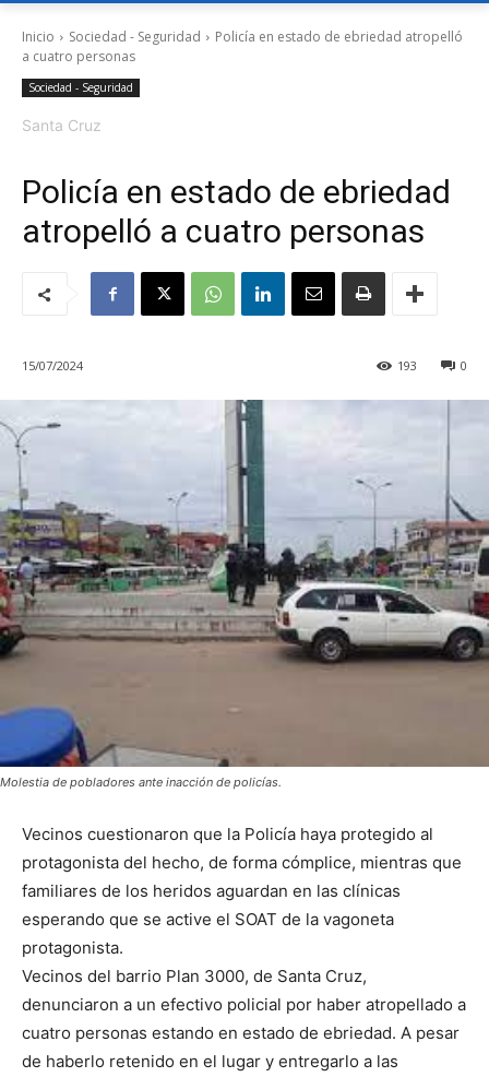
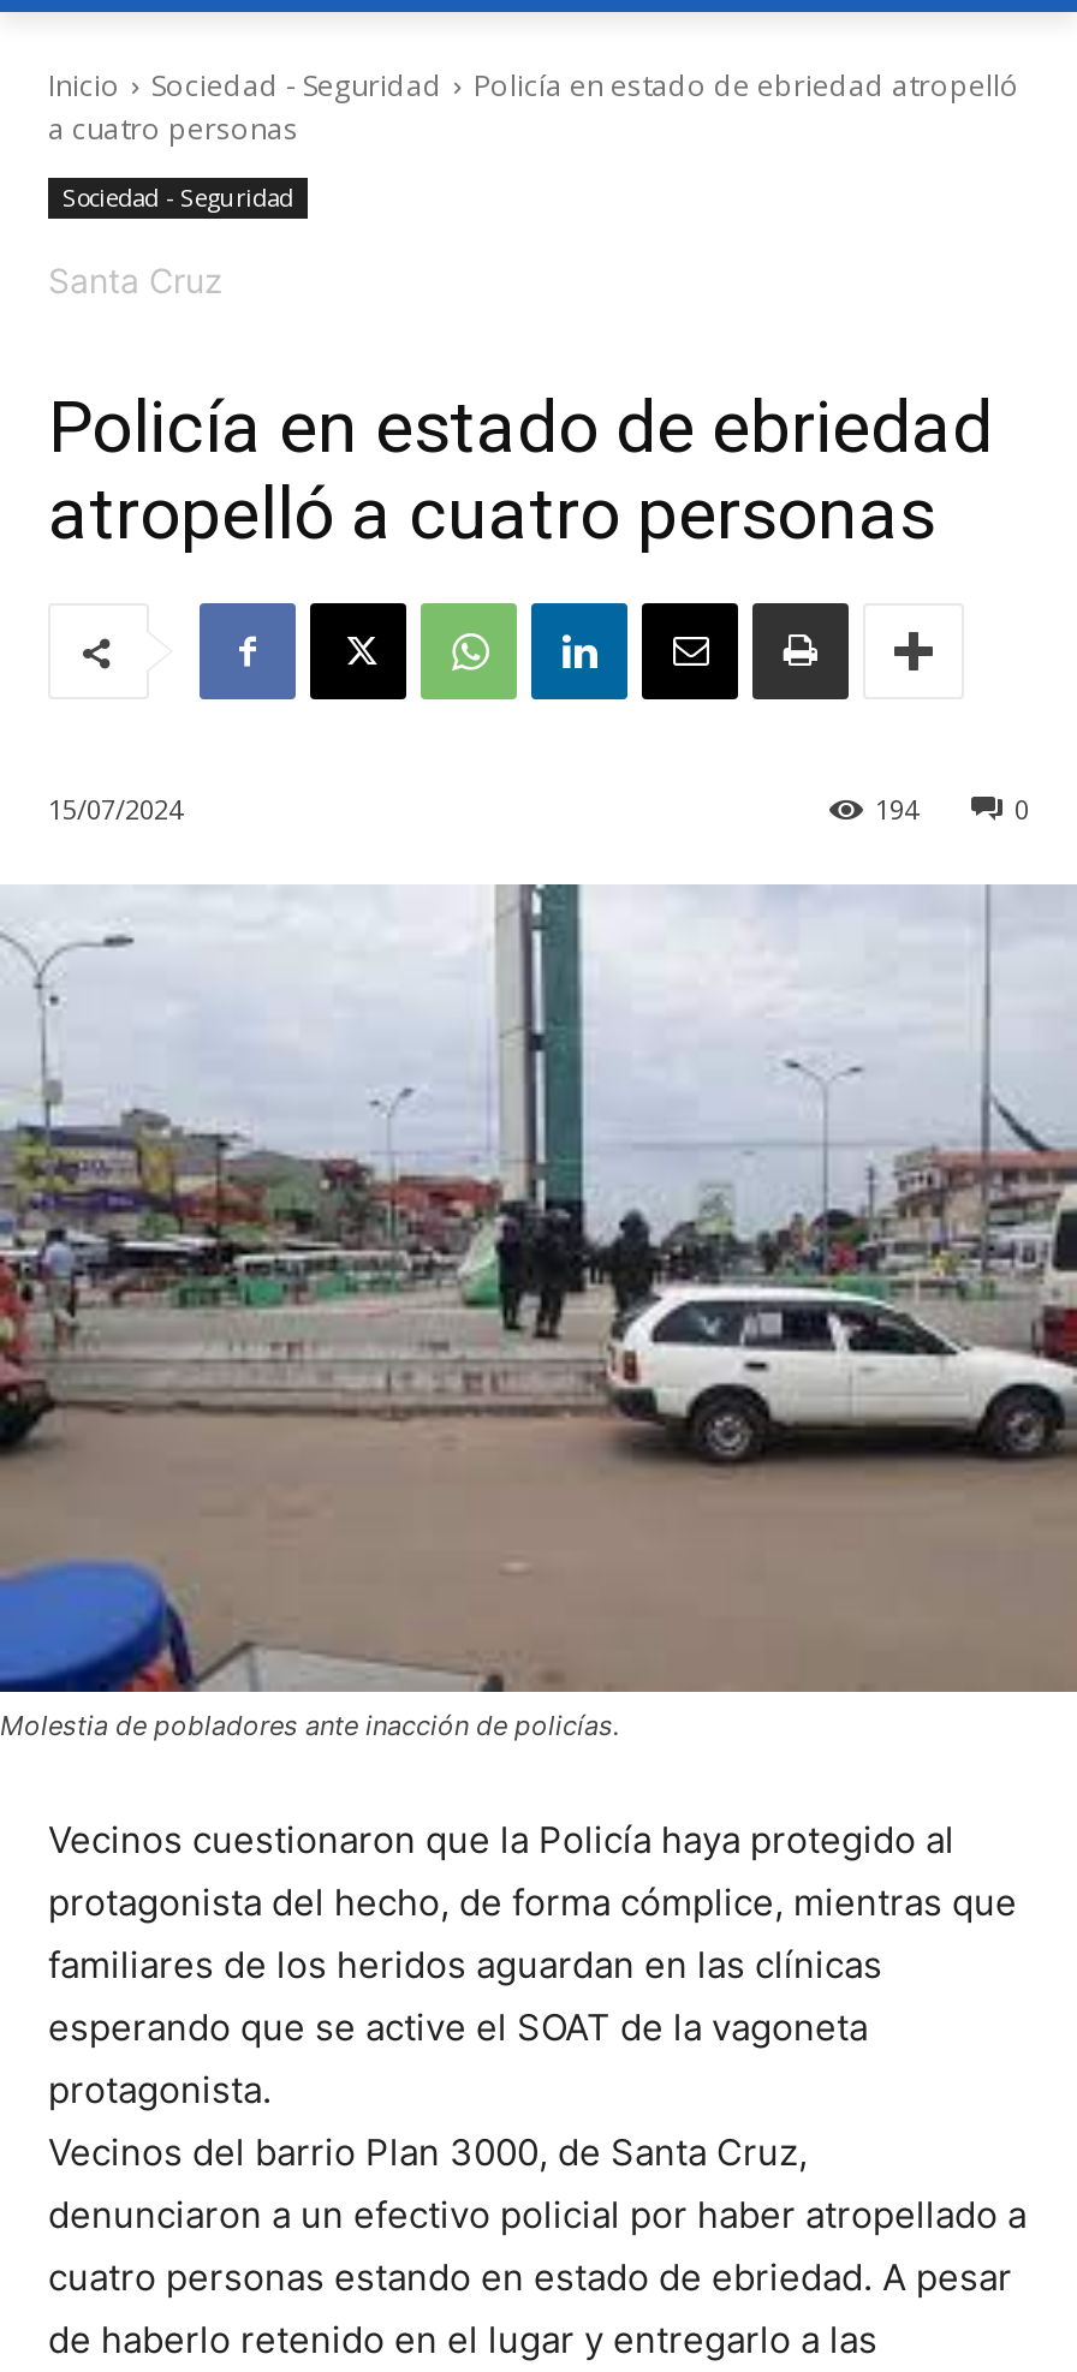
[397,357,417,374] 193 -> [875,791,918,827] 194

